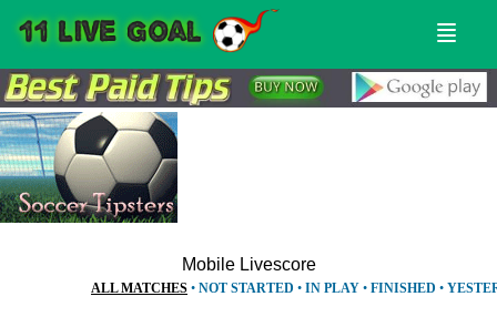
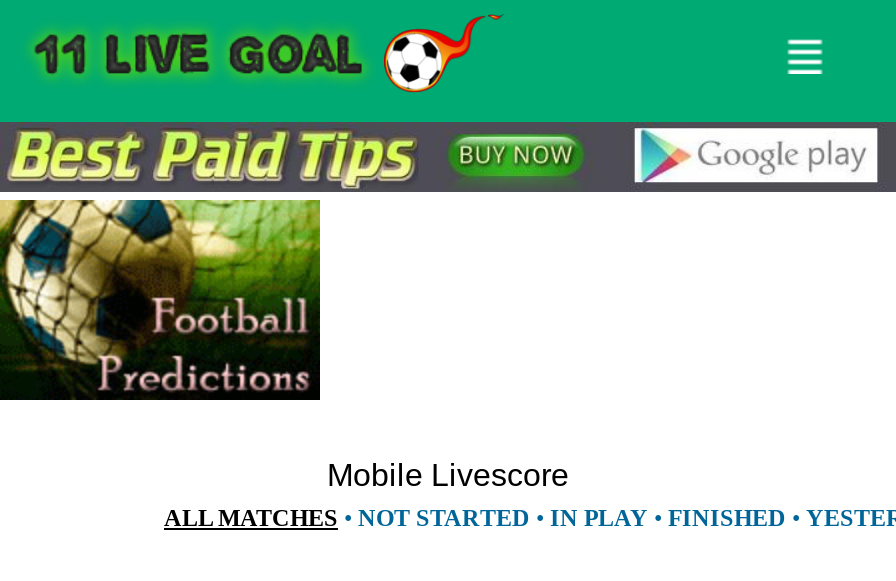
[3,111,179,224] [image] -> [6,198,322,402] [image]

